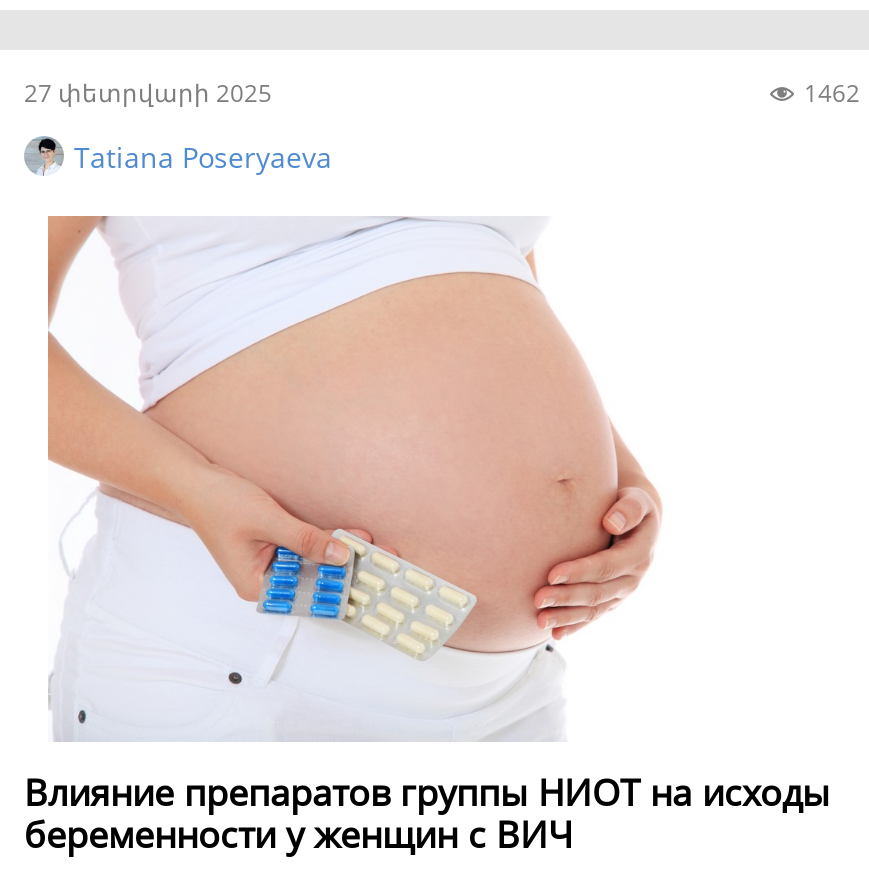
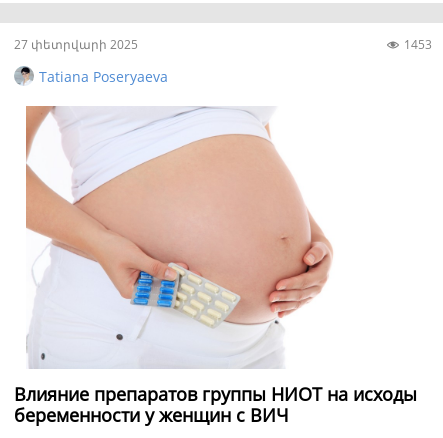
[804,76,860,110] 1462 -> [404,36,432,53] 1453

